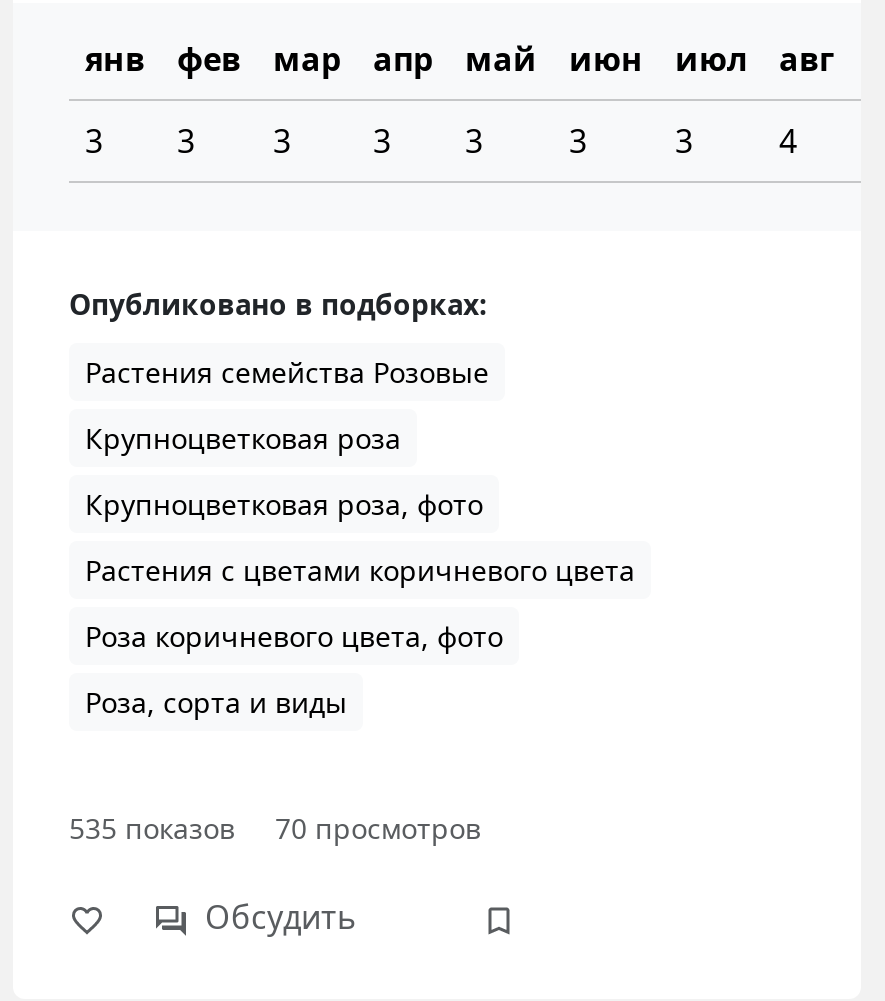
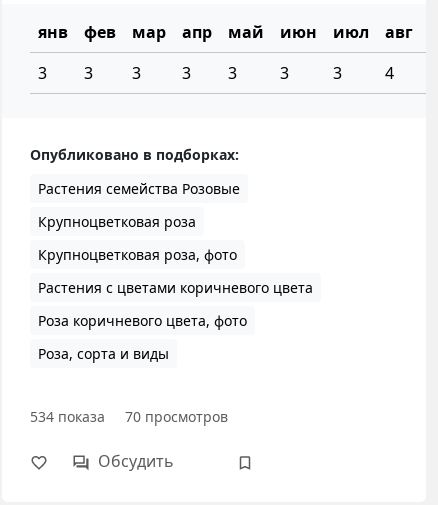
[69,808,481,846] 535 показов 70 просмотров -> [30,407,228,426] 534 показа 70 просмотров

